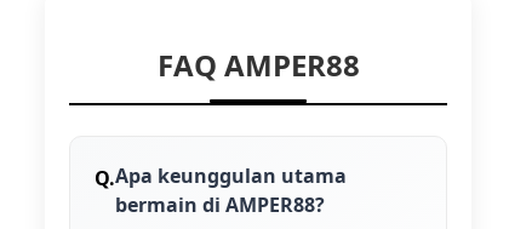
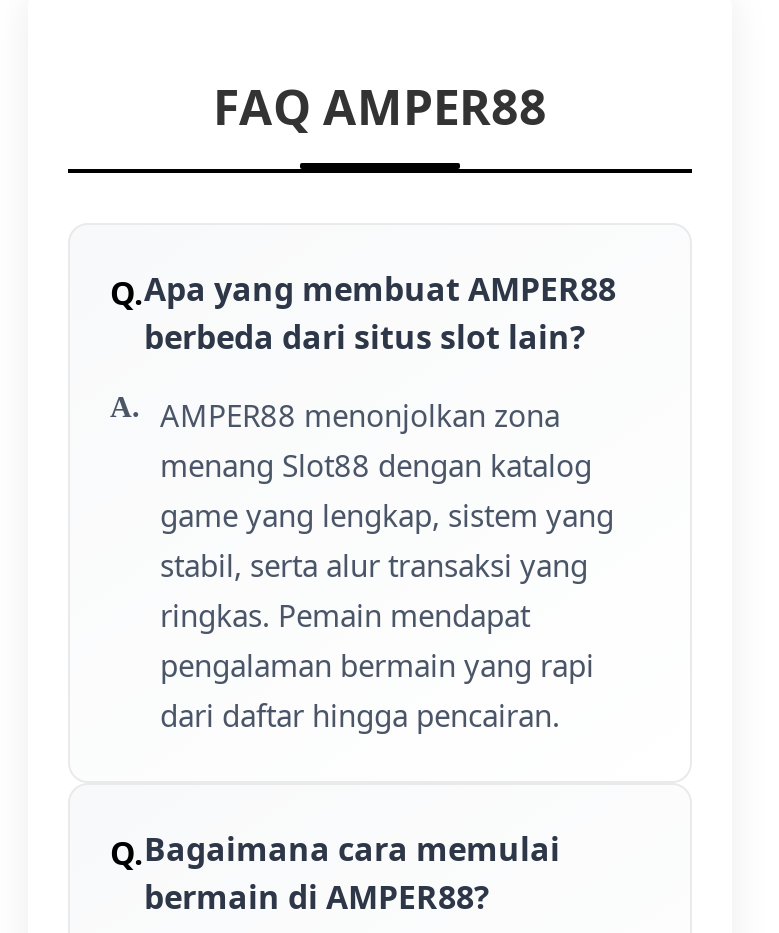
[115,162,347,189] Apa keunggulan utama -> [144,267,616,871] Apa yang membuat AMPER88 | berbeda dari situs slot lain? | AMPER88 menonjolkan zona | menang Slot88 dengan katalog | game yang lengkap, sistem yang | stabil, serta alur transaksi yang | ringkas. Pemain mendapat | pengalaman bermain yang rapi | dari daftar hingga pencairan. | Bagaimana cara memulai

